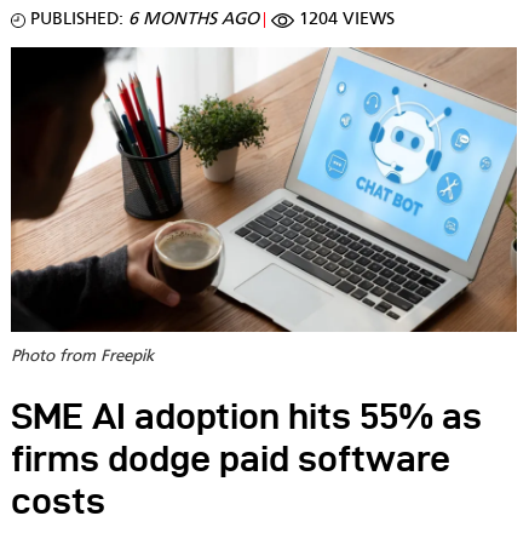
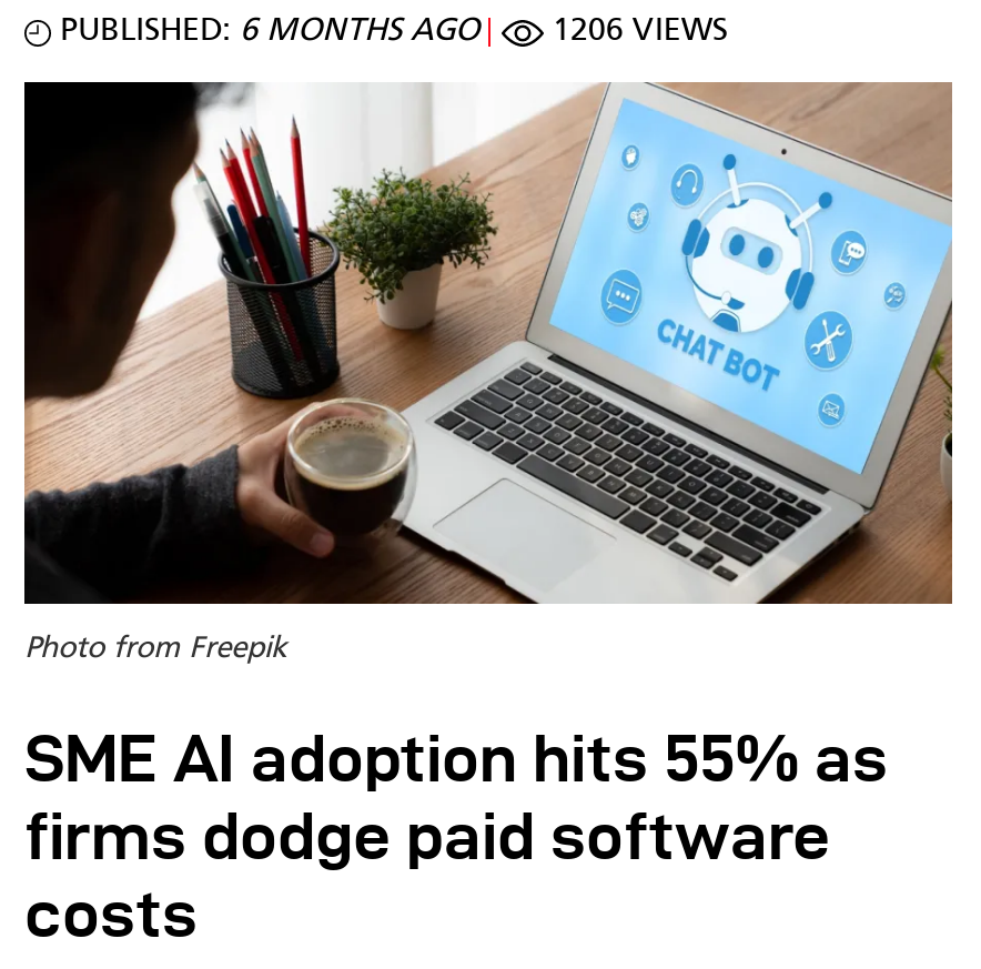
[294,11,394,28] 1204 VIEWS -> [543,16,728,47] 1206 VIEWS

